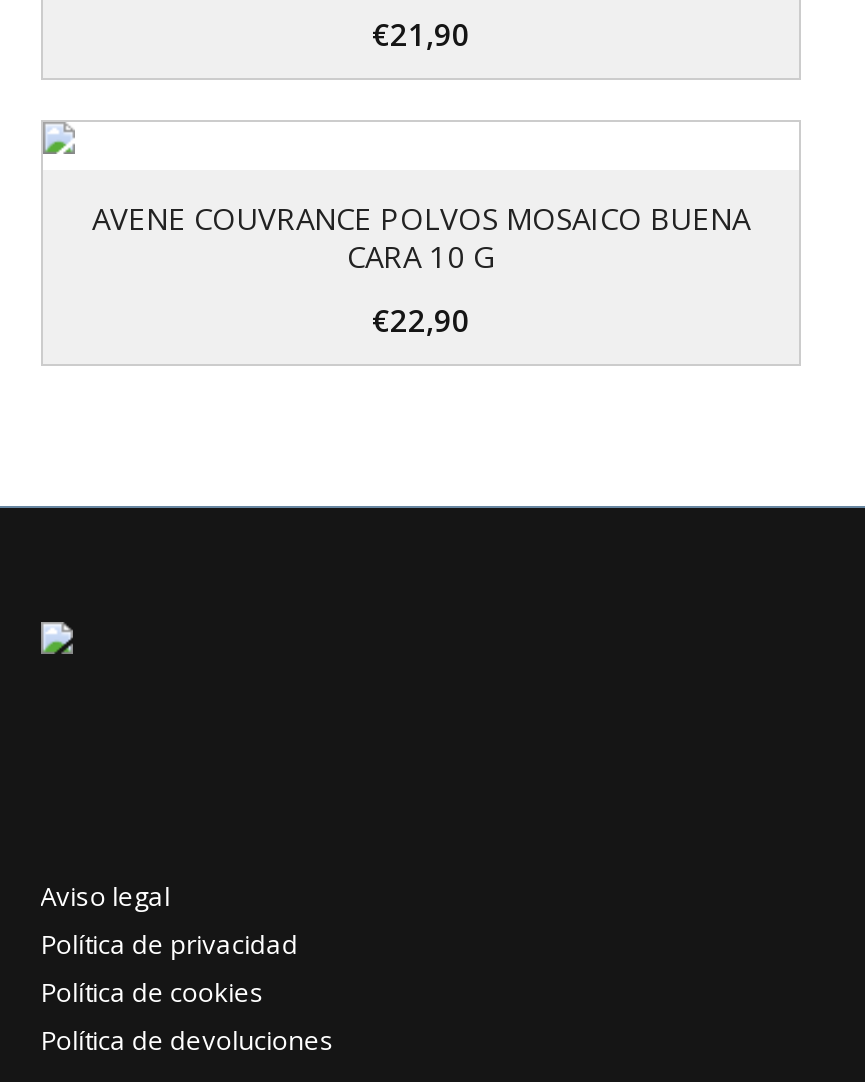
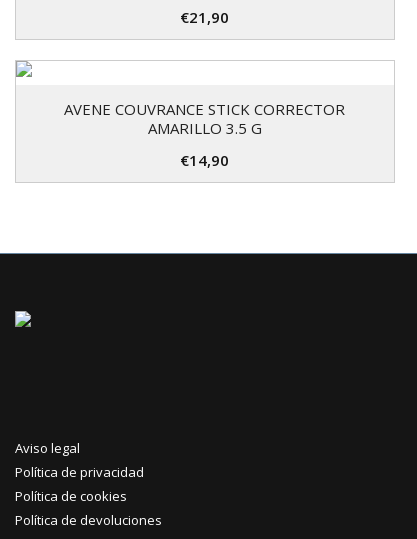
[92,197,750,275] AVENE COUVRANCE POLVOS MOSAICO BUENA | CARA 10 G -> [64,98,345,137] AVENE COUVRANCE STICK CORRECTOR | AMARILLO 3.5 G
[372,299,470,339] €22,90 -> [180,149,229,169] €14,90

